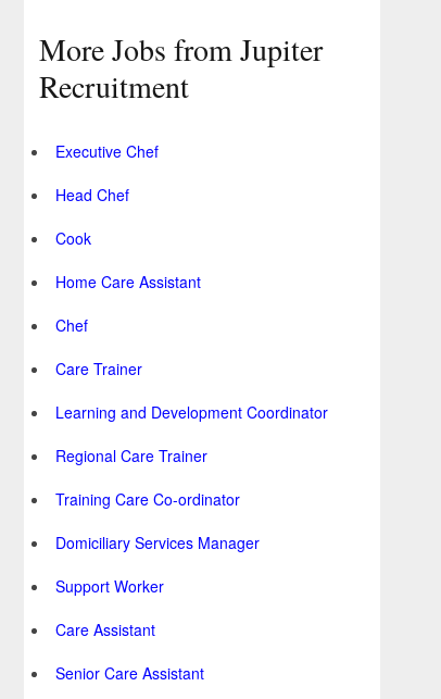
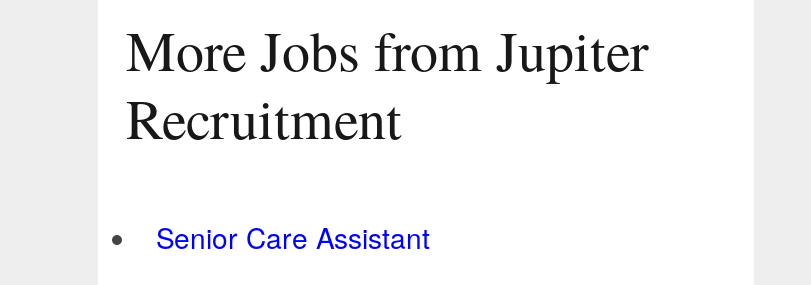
[55,141,328,641] Executive Chef | Head Chef | Cook | Home Care Assistant | Chef | Care Trainer | Learning and Development Coordinator | Regional Care Trainer | Training Care Co-ordinator | Domiciliary Services Manager | Support Worker | Care Assistant -> none

